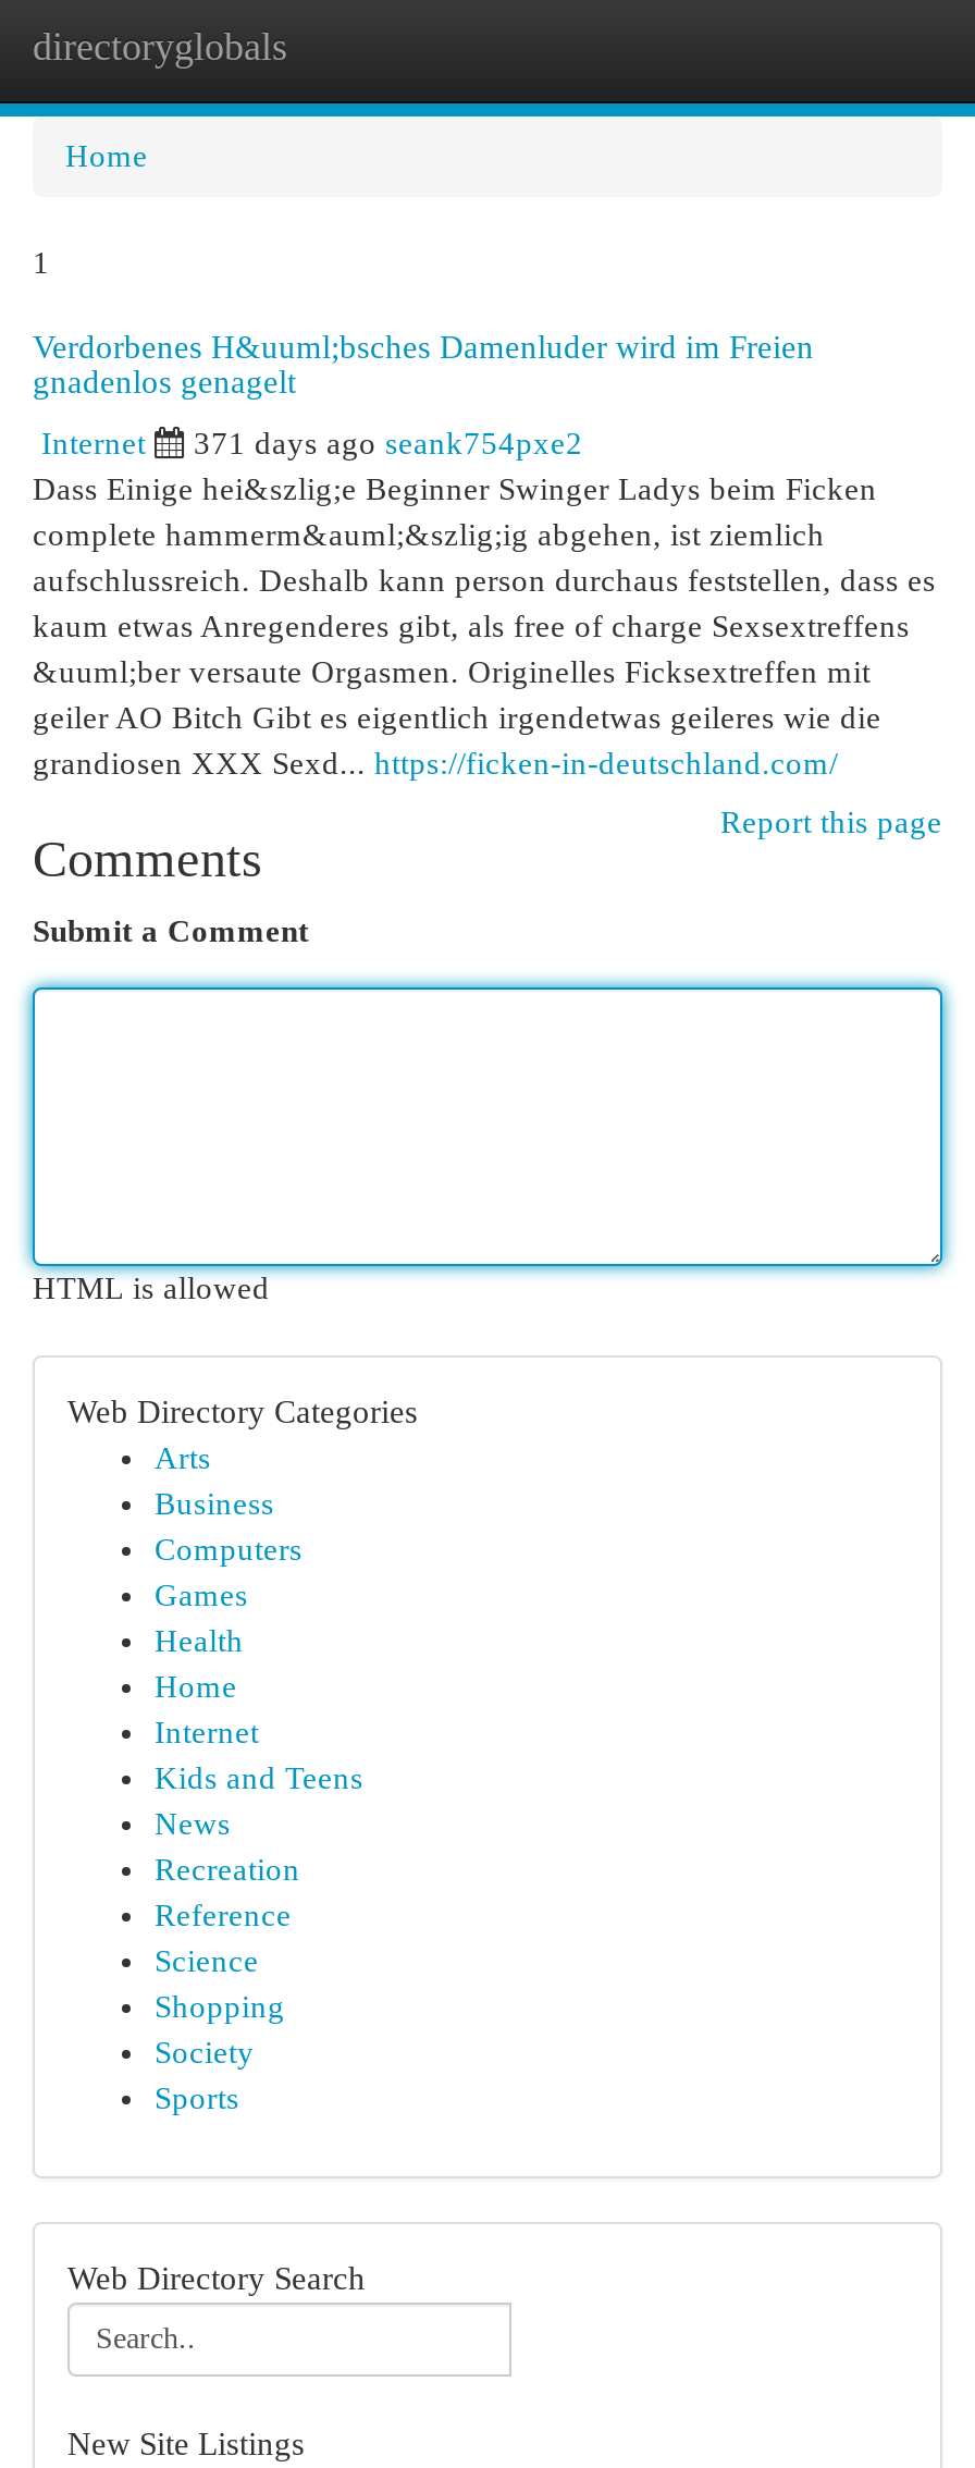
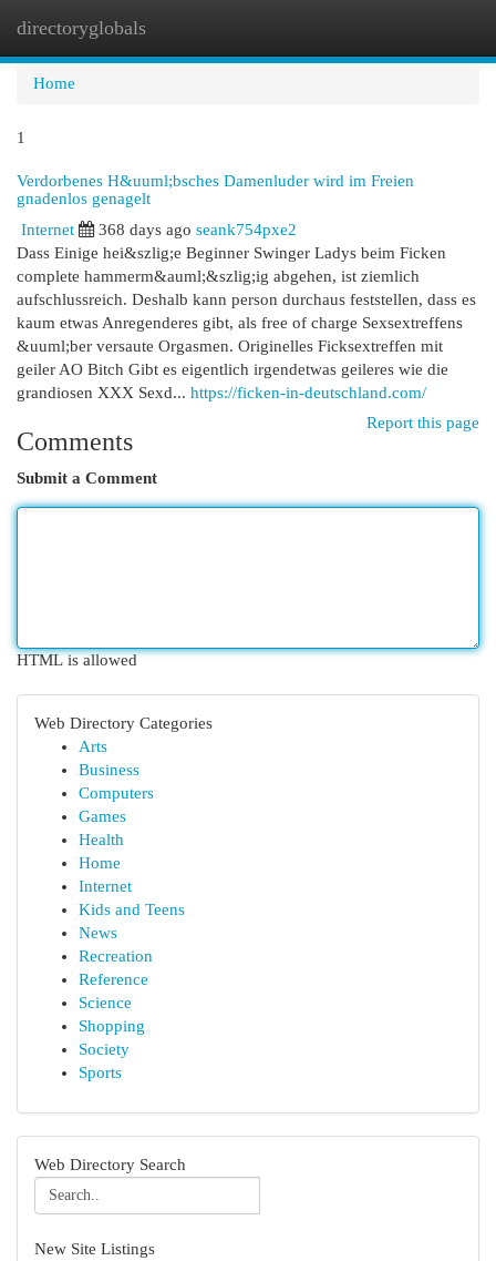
[194,426,583,461] 371 days ago seank754pxe2 -> [99,221,297,238] 368 days ago seank754pxe2

